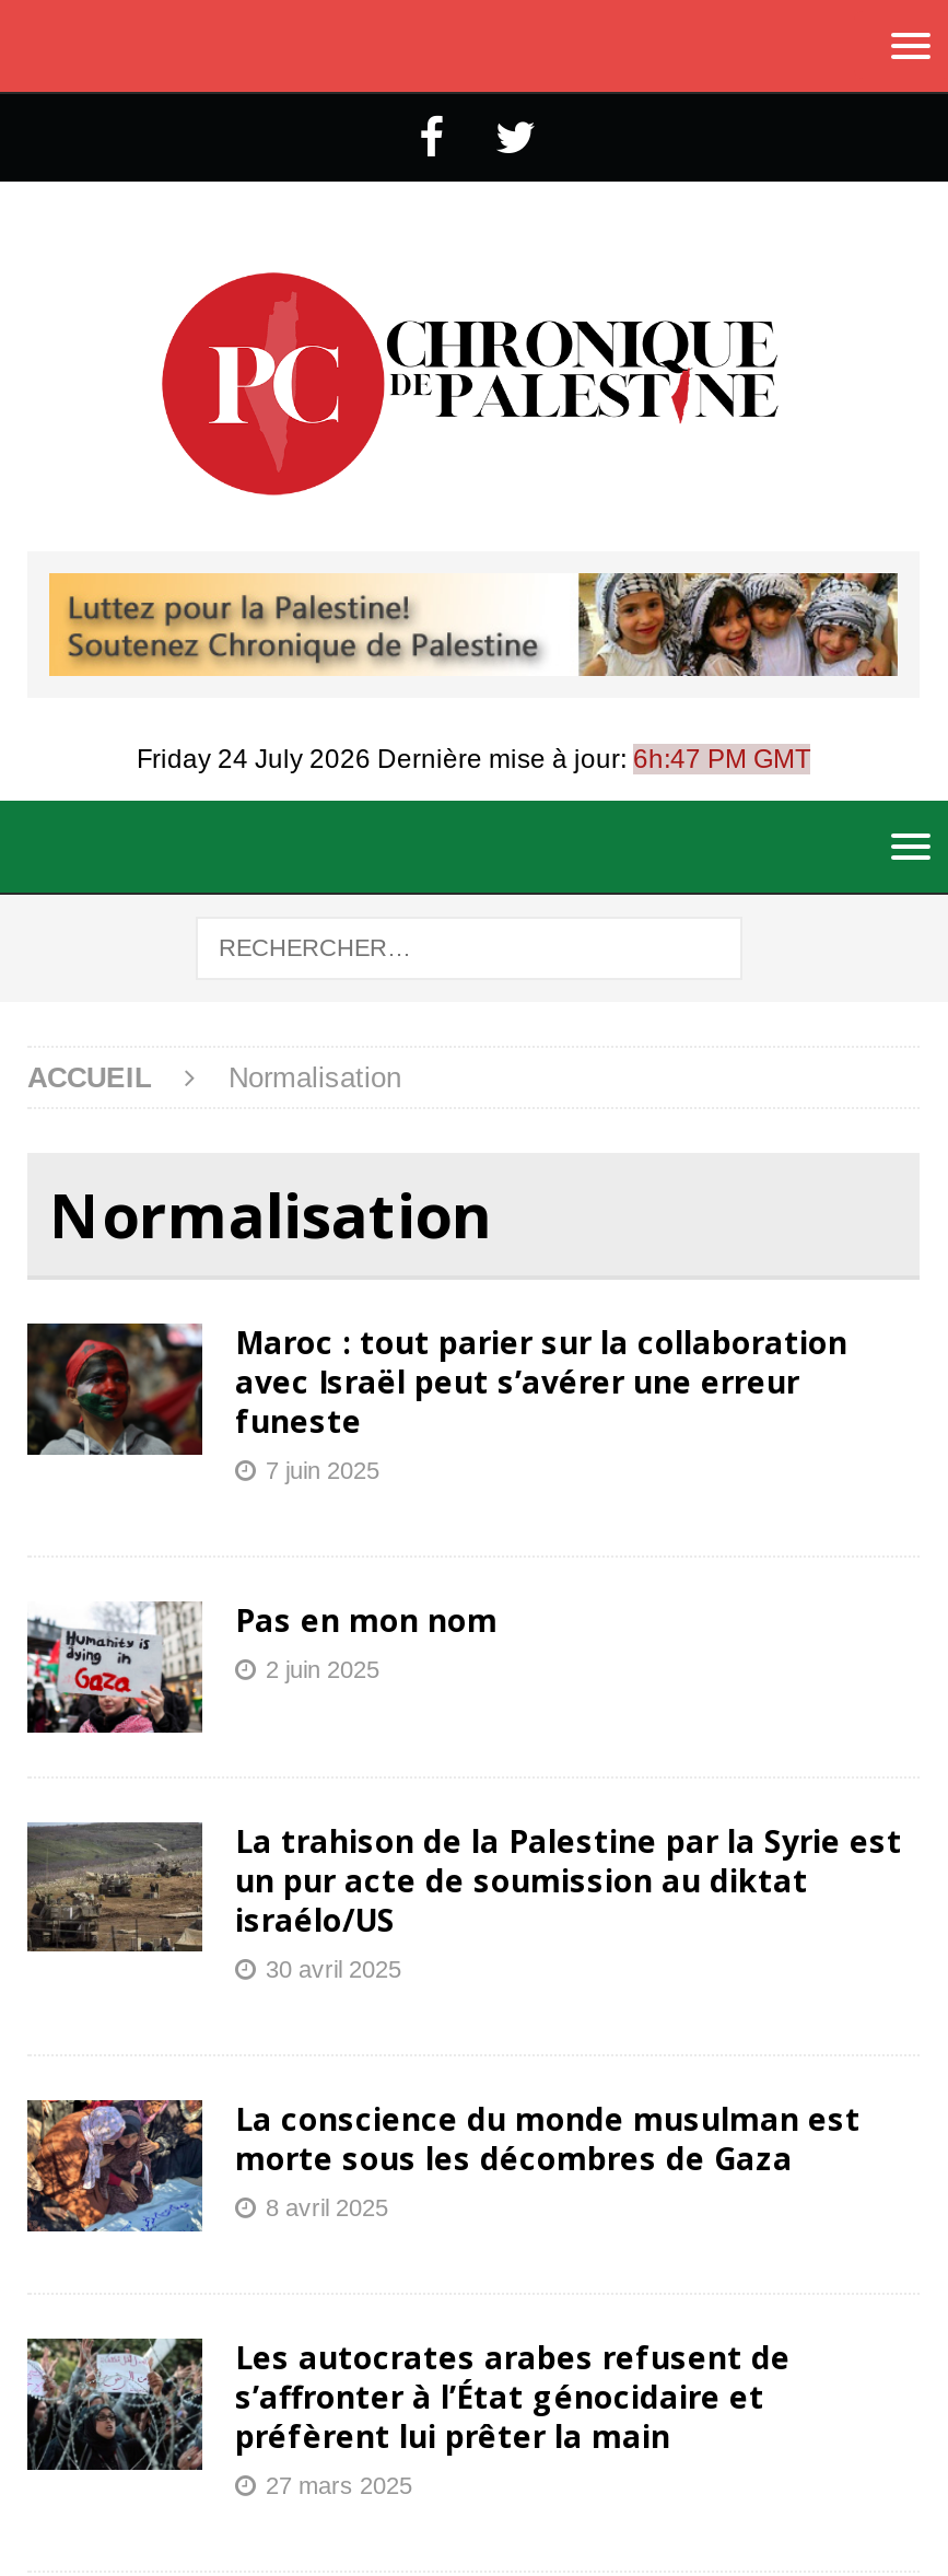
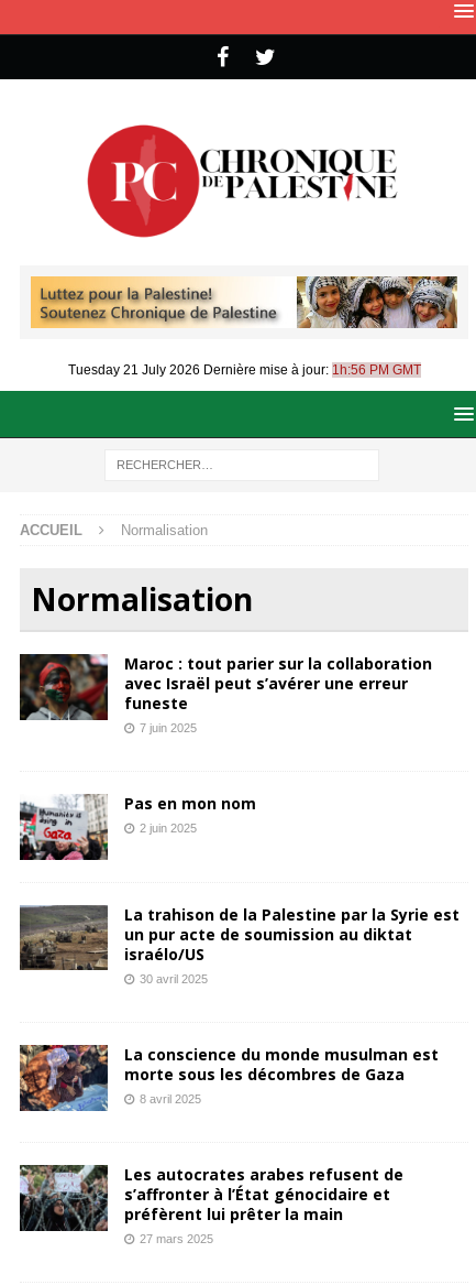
[137,743,810,774] Friday 24 July 2026 Dernière mise à jour: 6h:47 PM GMT -> [68,362,420,377] Tuesday 21 July 2026 Dernière mise à jour: 1h:56 PM GMT

